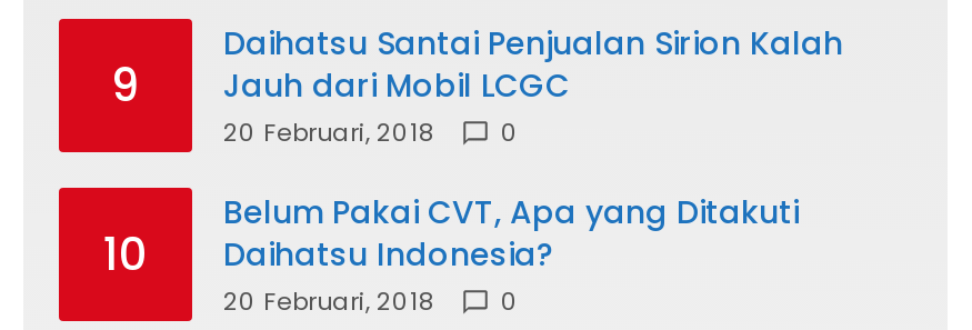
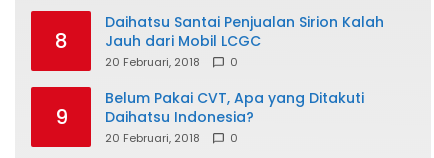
[111,55,570,117] 9 Jauh dari Mobil LCGC -> [54,27,261,55] 8 Jauh dari Mobil LCGC
[103,224,554,286] 10 Daihatsu Indonesia? -> [54,103,254,131] 9 Daihatsu Indonesia?

